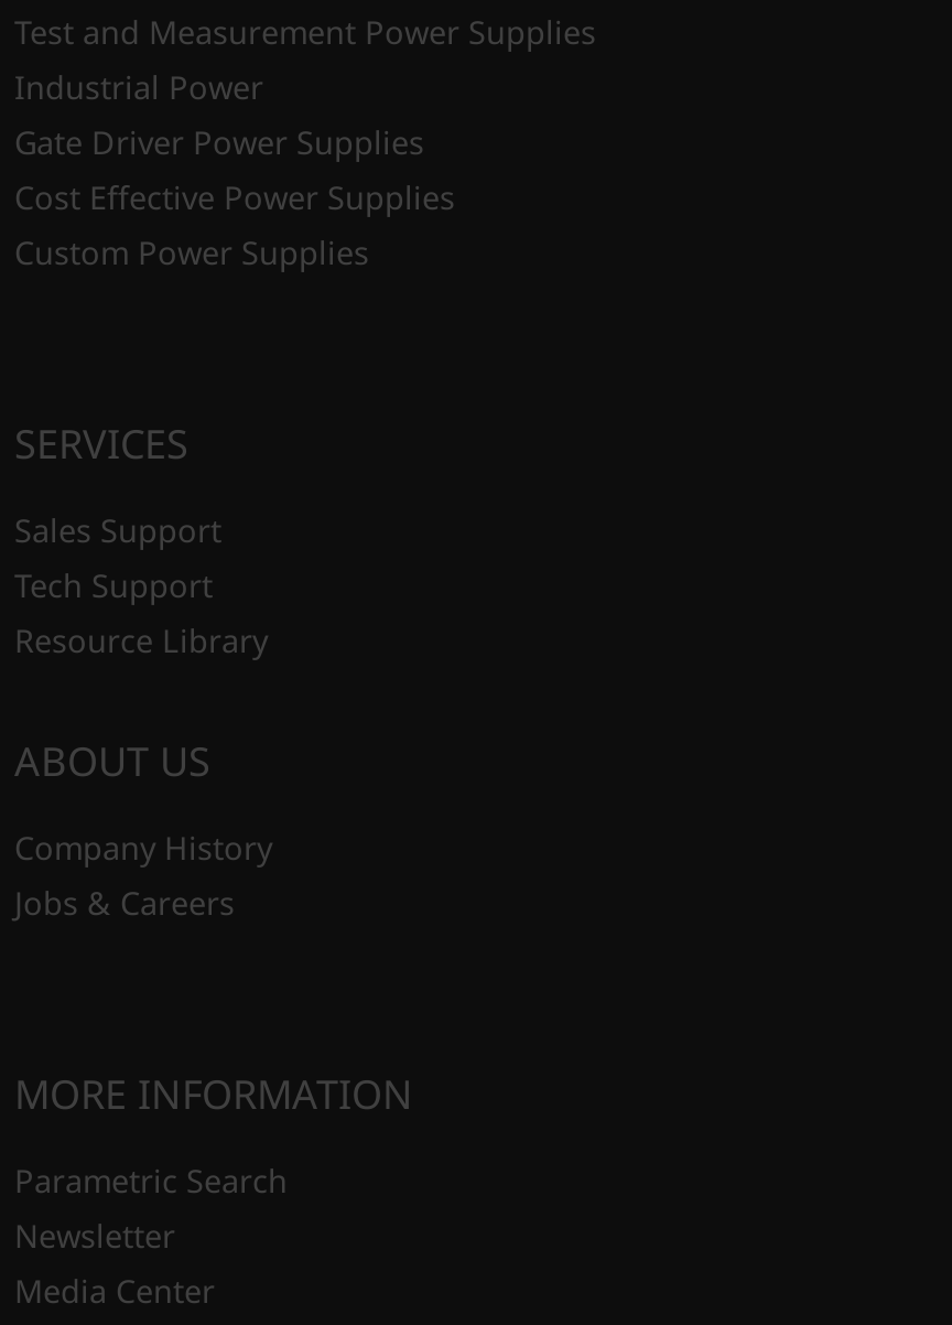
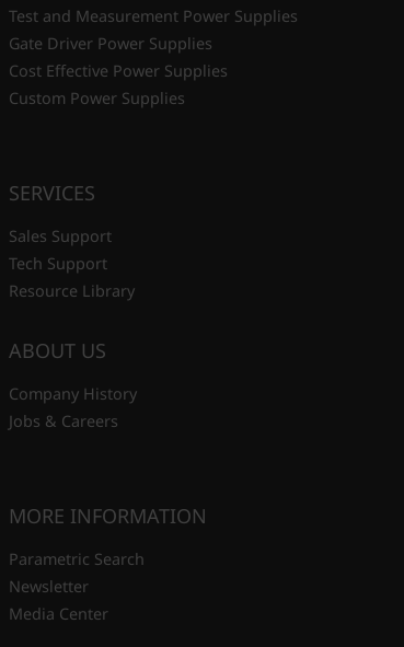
[14,66,263,108] Industrial Power -> none

